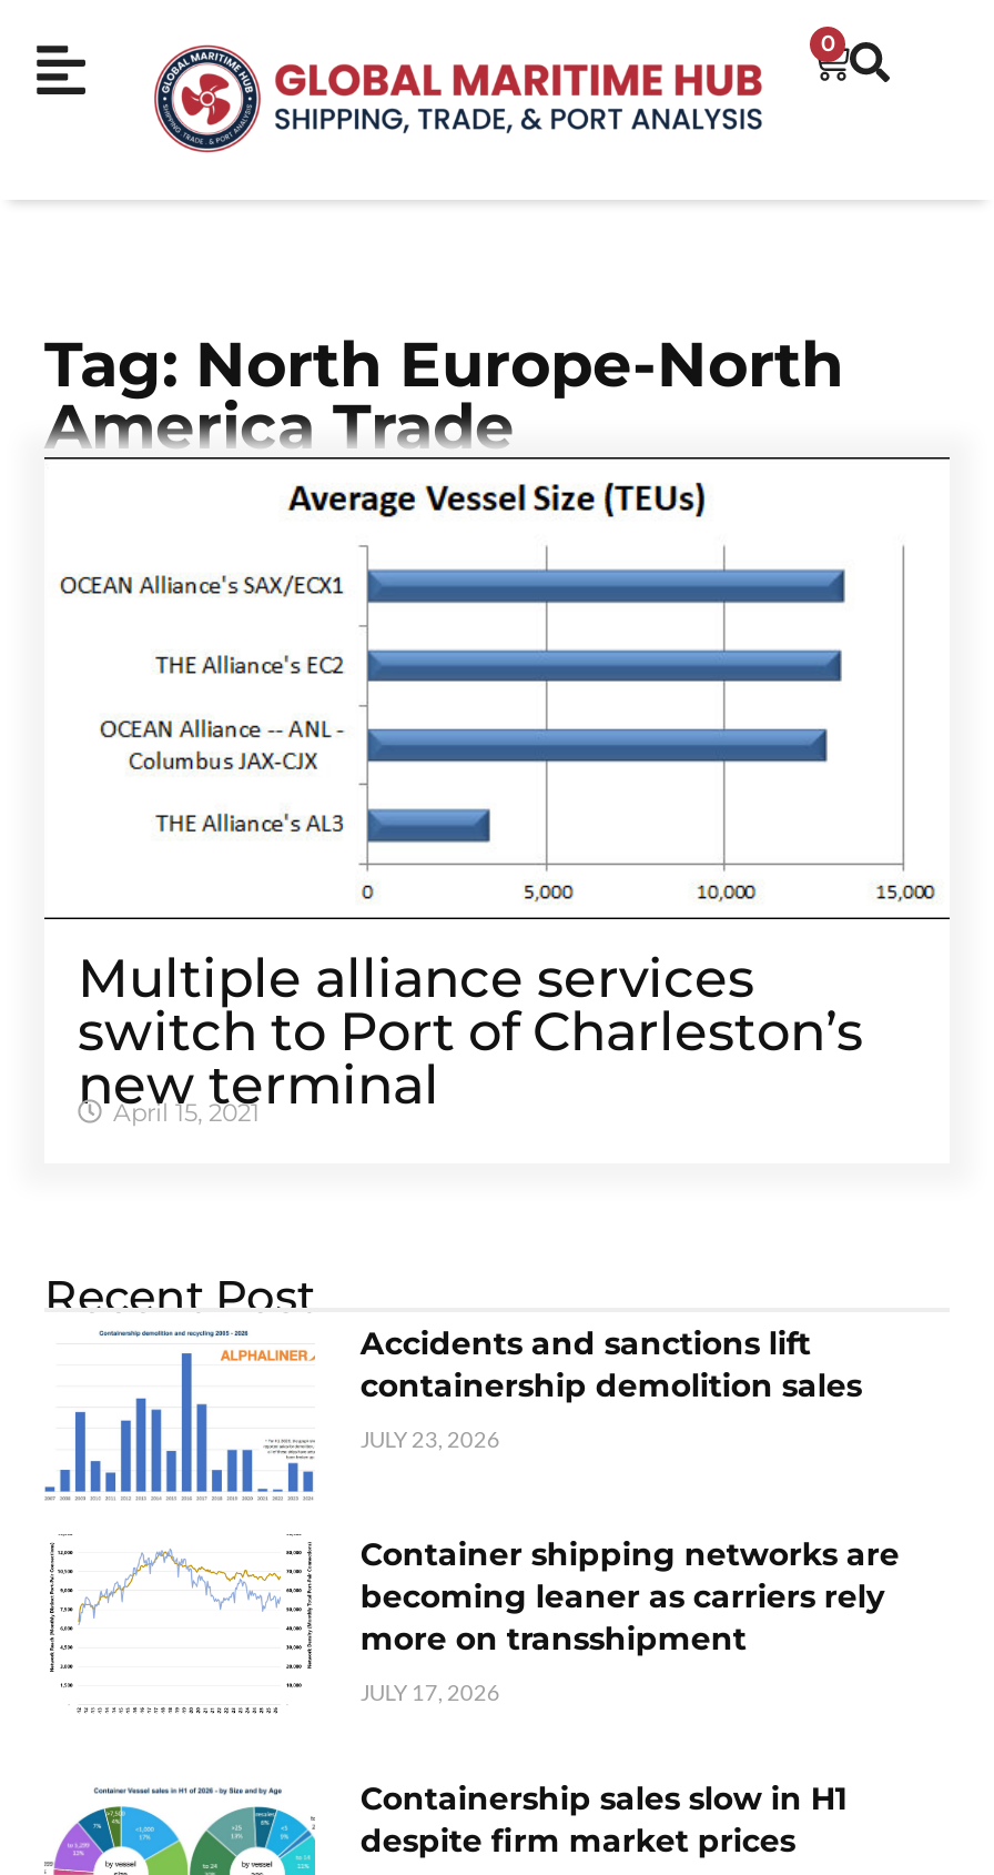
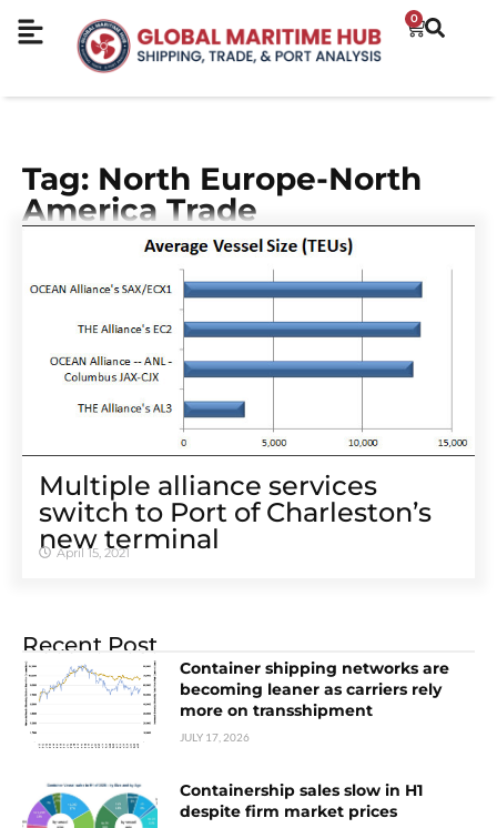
[42,1322,862,1501] [image] | Accidents and sanctions lift | containership demolition sales | JULY 23, 2026 -> none

